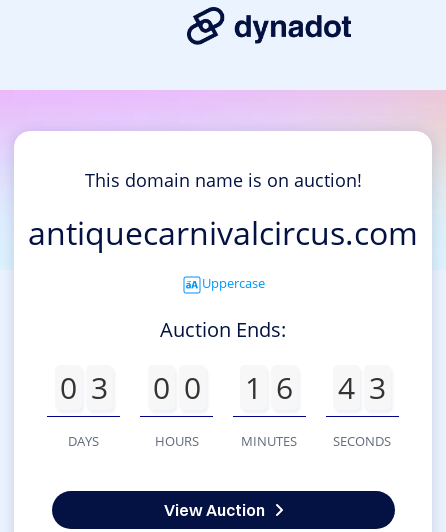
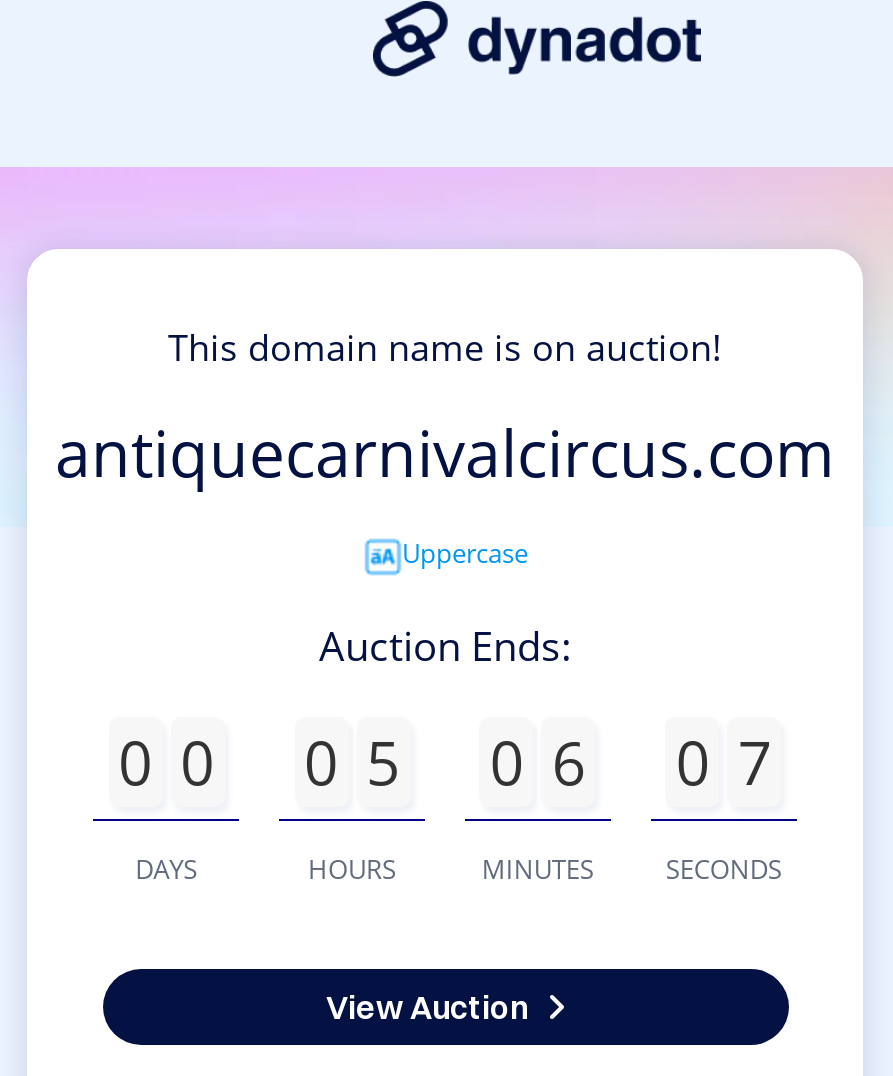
[60,367,108,408] 0 3 -> [118,721,214,803] 0 0
[152,367,200,408] 0 0 -> [304,721,400,803] 0 5
[245,367,293,408] 1 6 -> [490,721,586,803] 0 6
[338,367,386,408] 4 3 -> [676,721,772,803] 0 7

